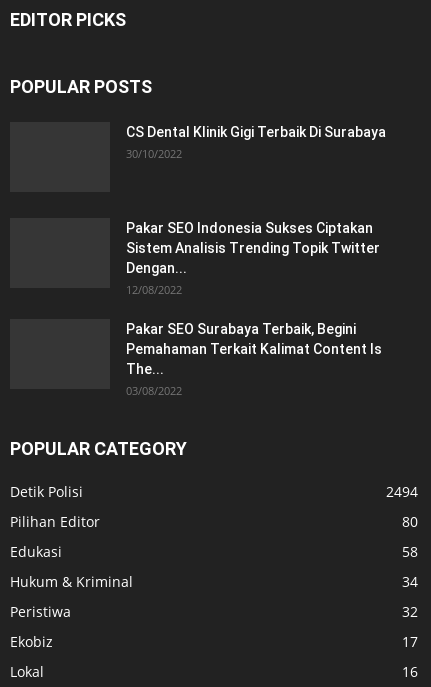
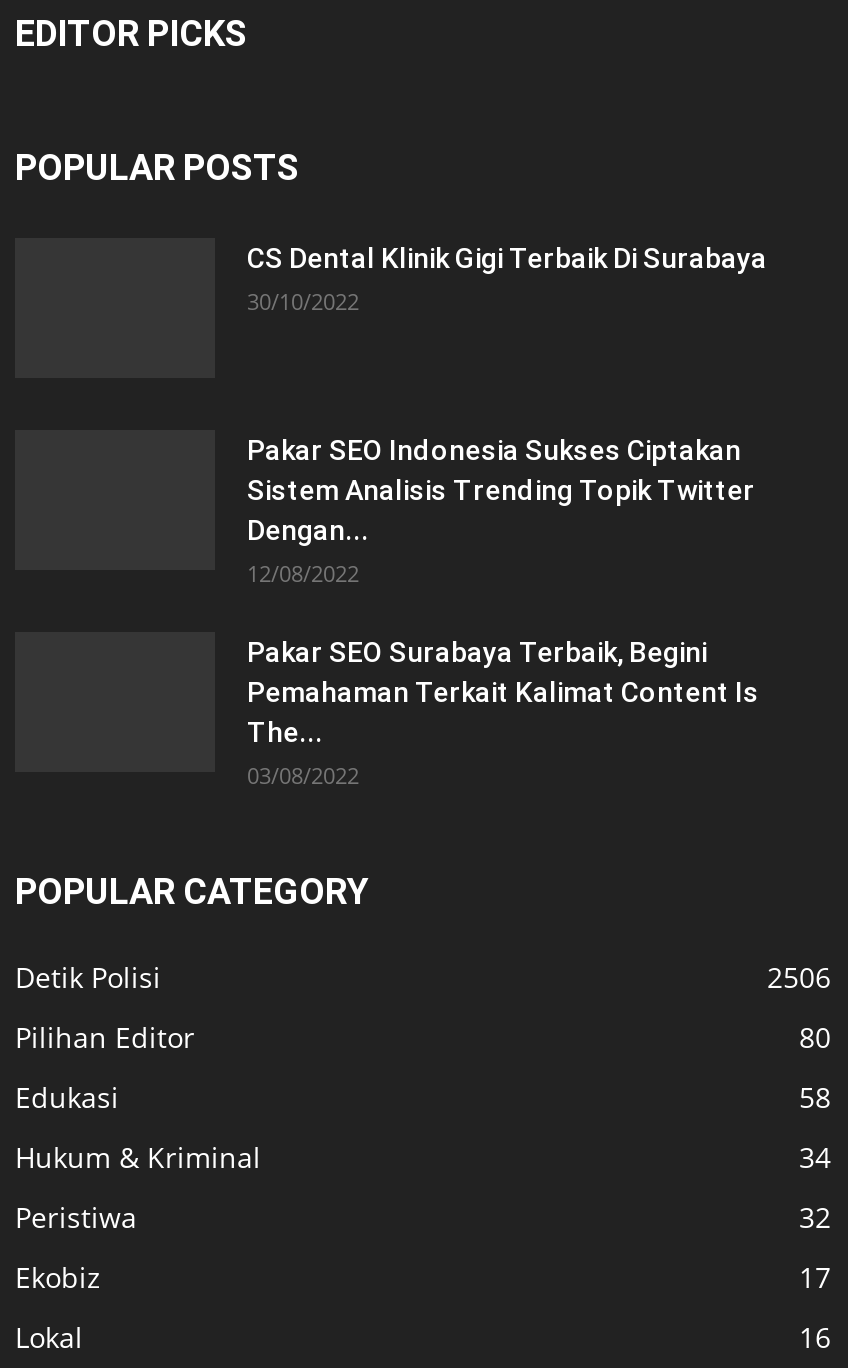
[386,482,418,501] 2494 -> [767,959,831,997] 2506

